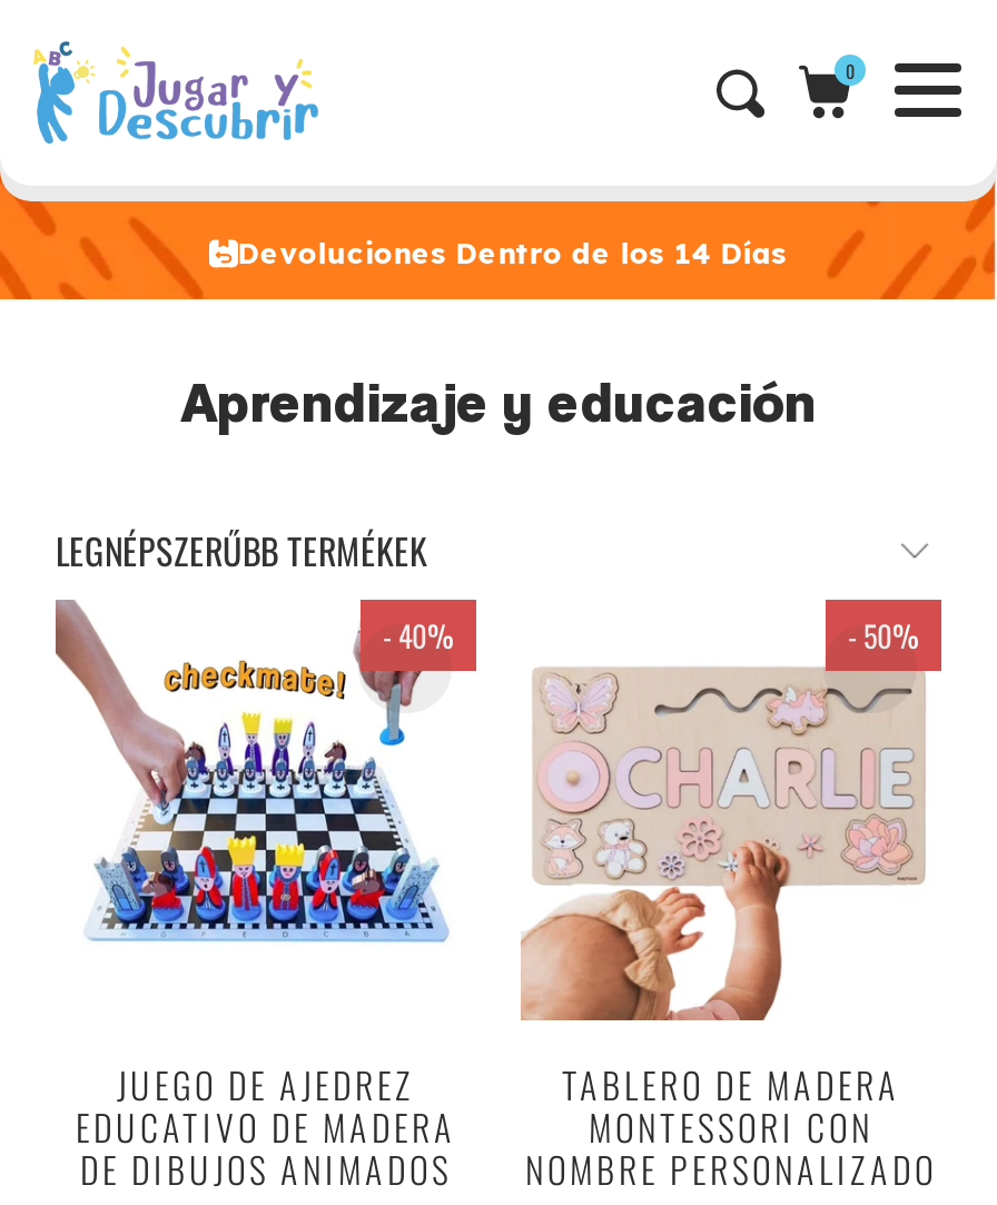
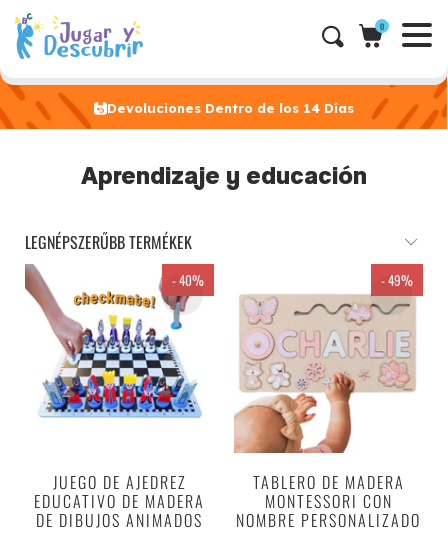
[848,613,919,658] - 50% -> [381,270,413,290] - 49%

